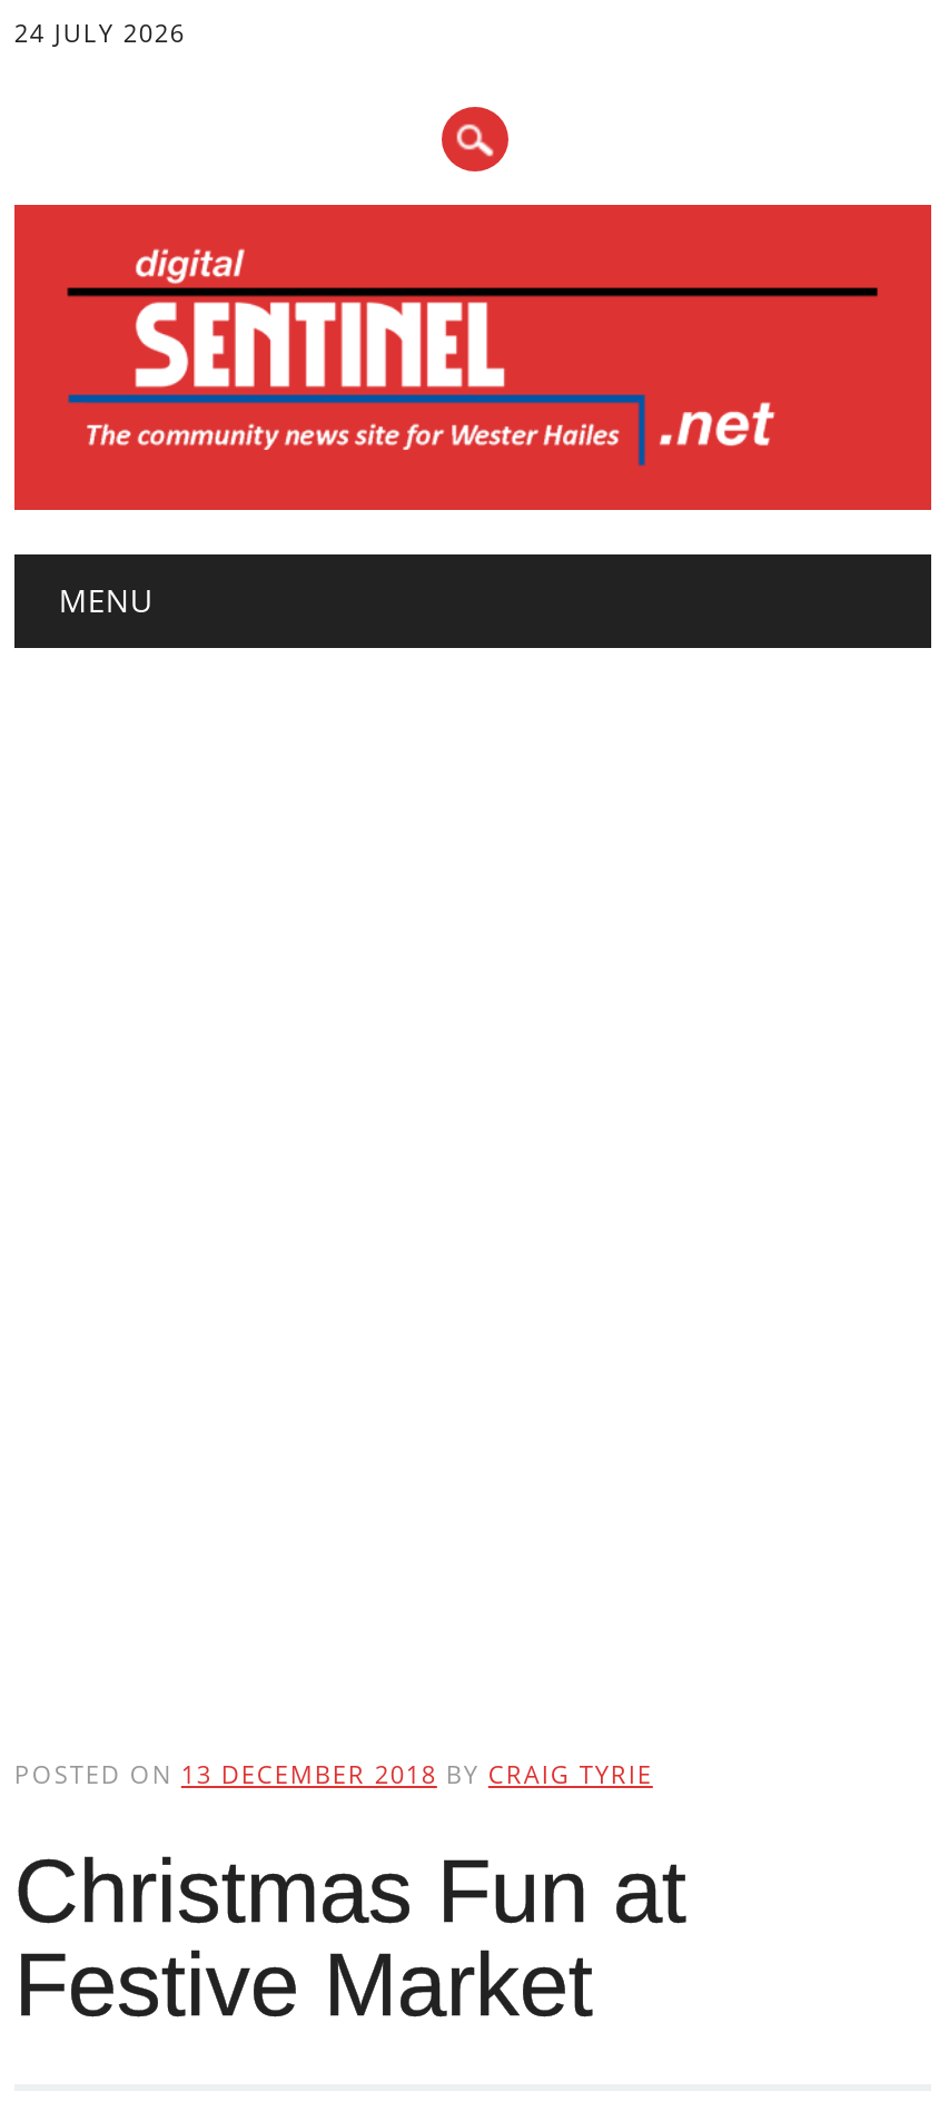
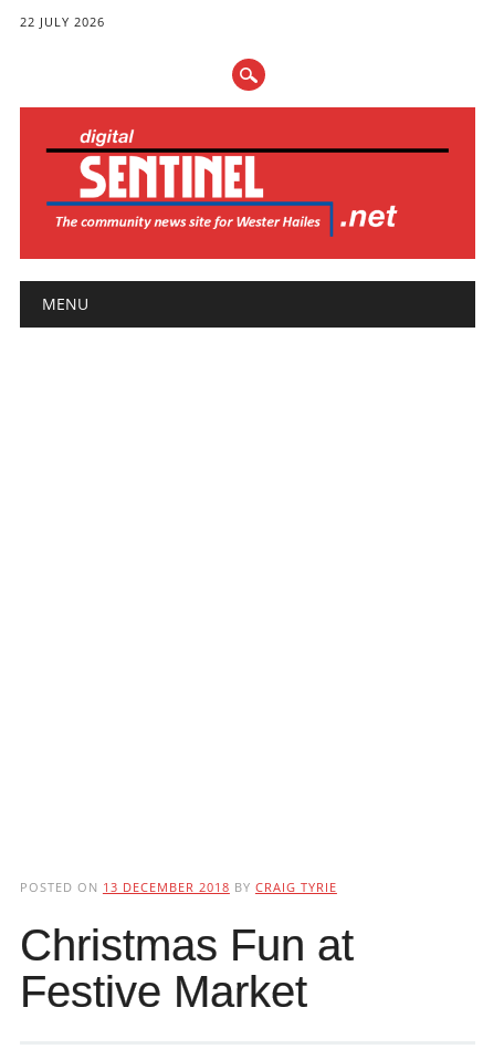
[14,16,186,49] 24 JULY 2026 -> [20,13,105,30] 22 JULY 2026

